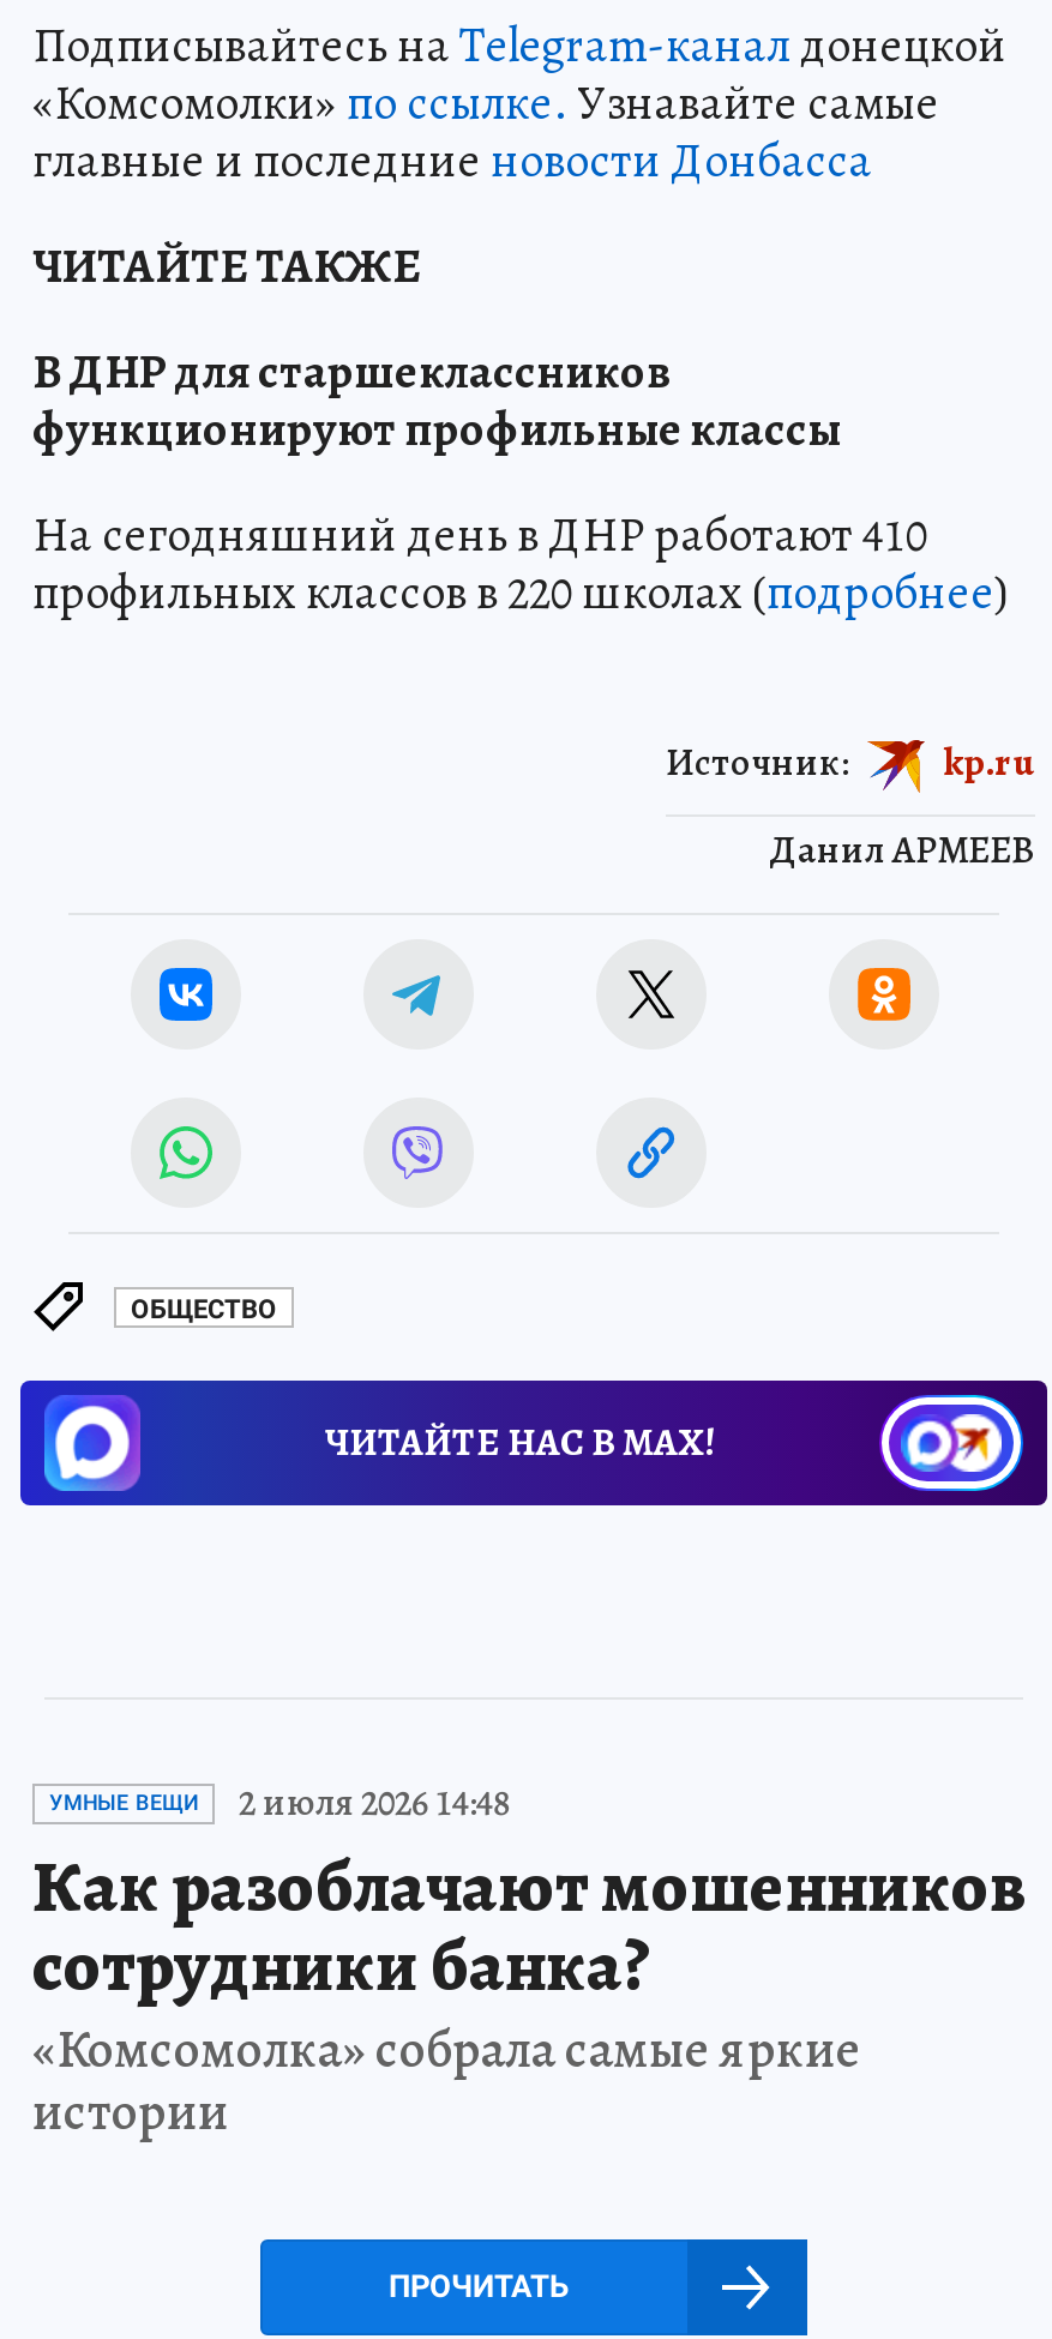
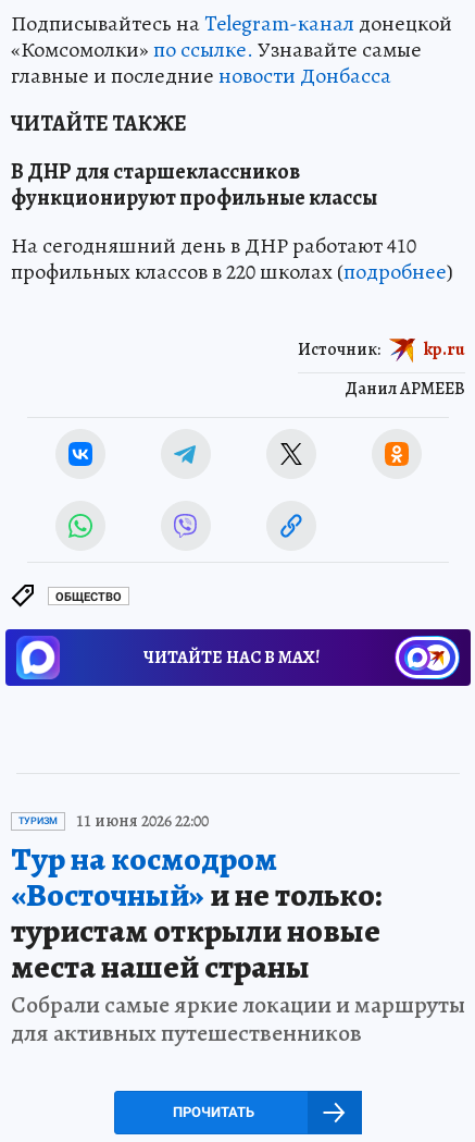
[32,1778,1028,2149] УМНЫЕ ВЕЩИ | 2 июля 2026 14:48 | Как разоблачают мошенников | сотрудники банка? | «Комсомолка» собрала самые яркие | истории -> [11,809,465,1050] ТУРИЗМ | 11 июня 2026 22:00 | Тур на космодром | «Восточный»и не только: | туристам открыли новые | места нашей страны | Собрали самые яркие локации и маршруты | для активных путешественников

